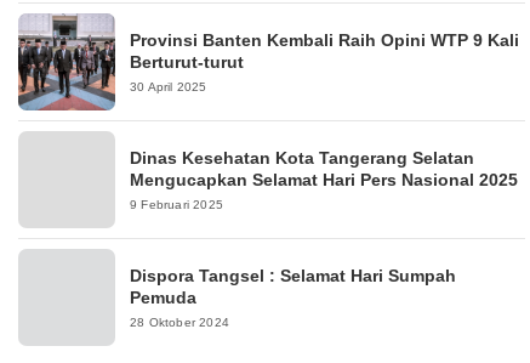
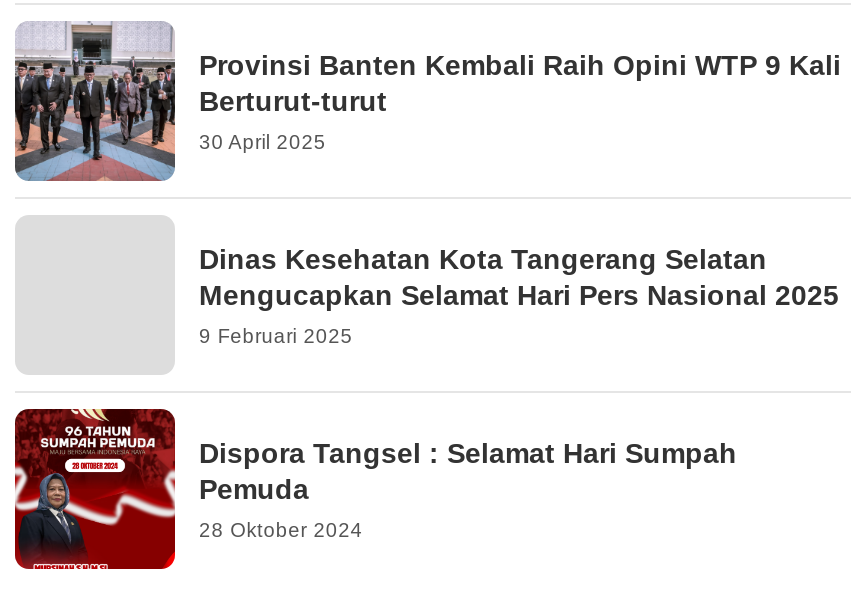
none -> [13,407,177,571] [image]

